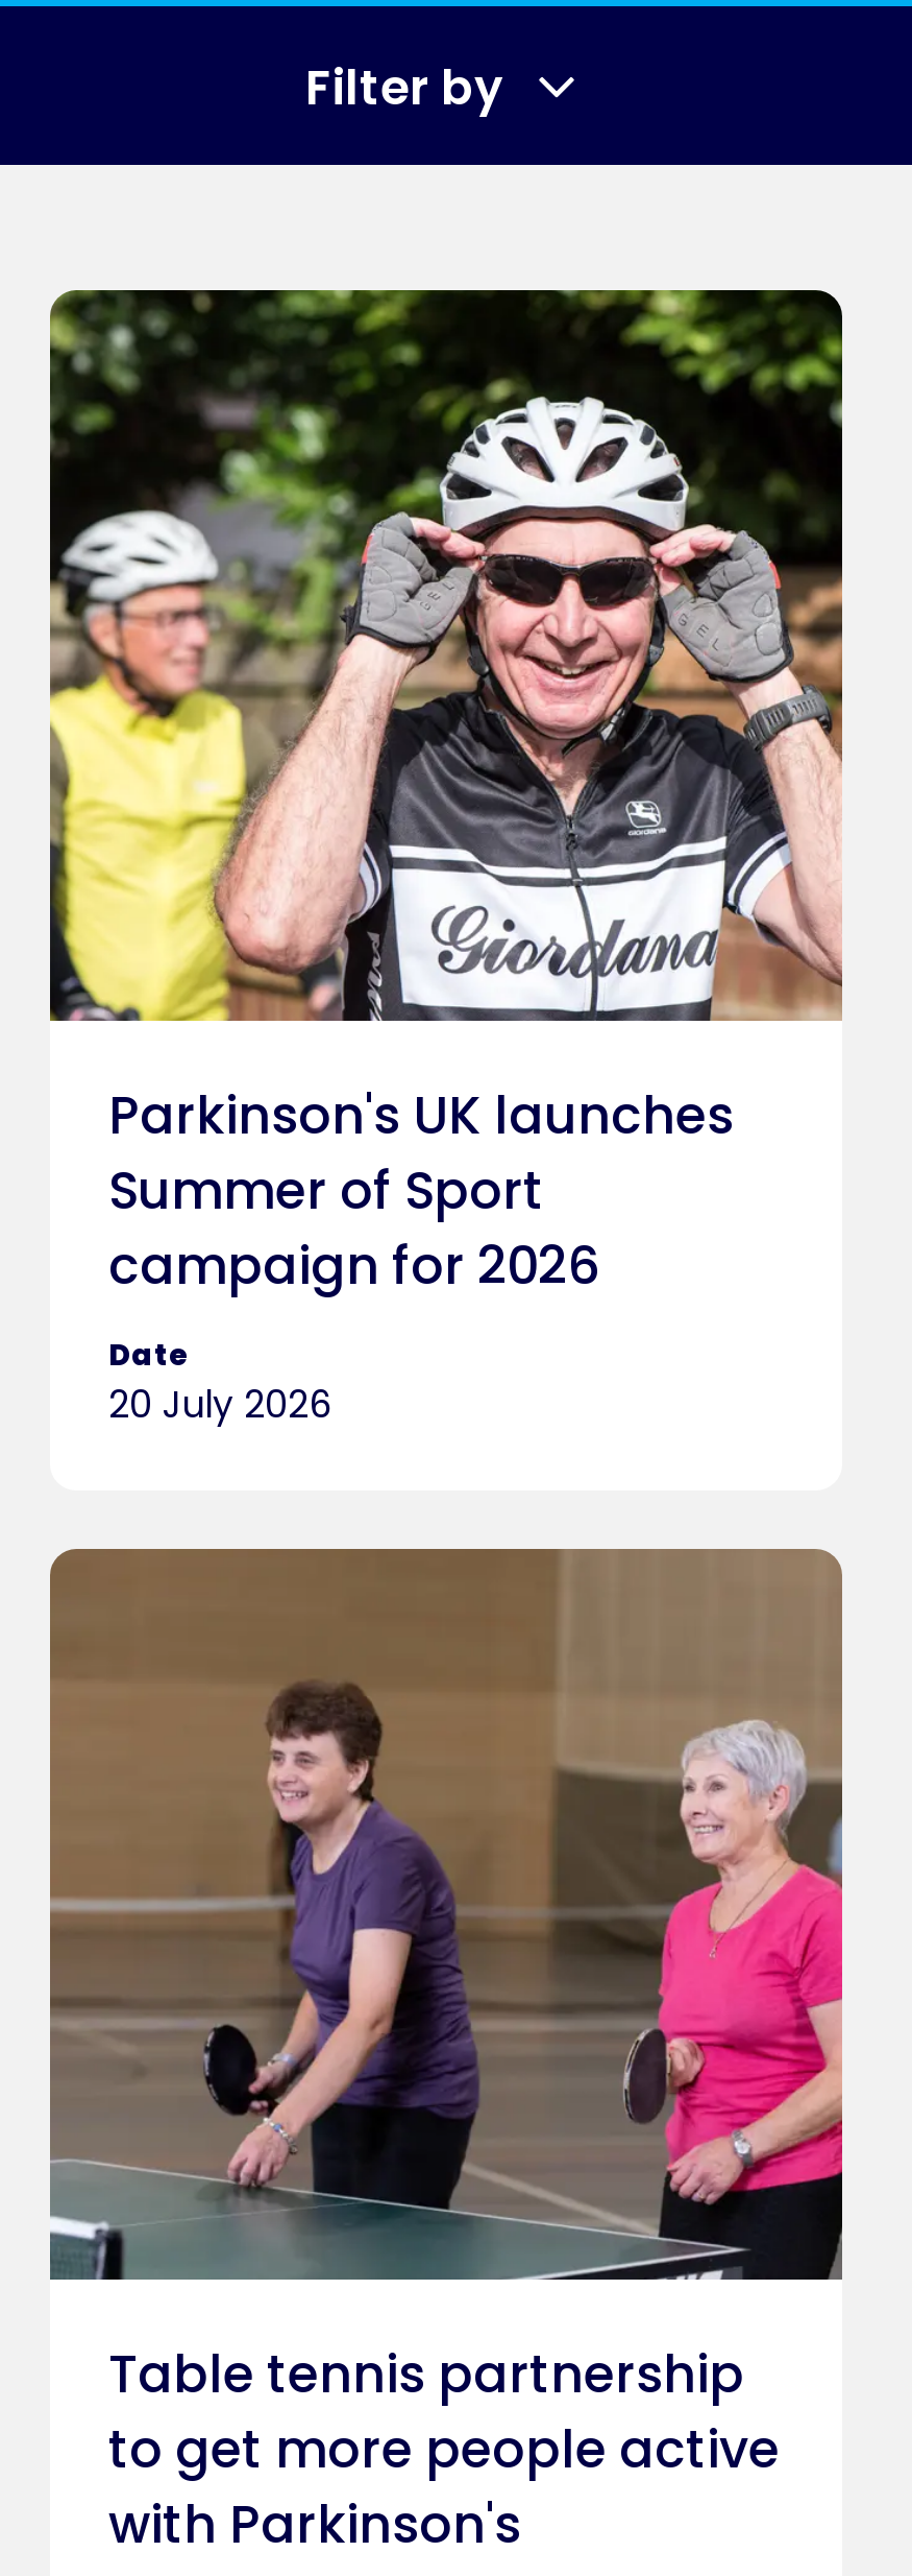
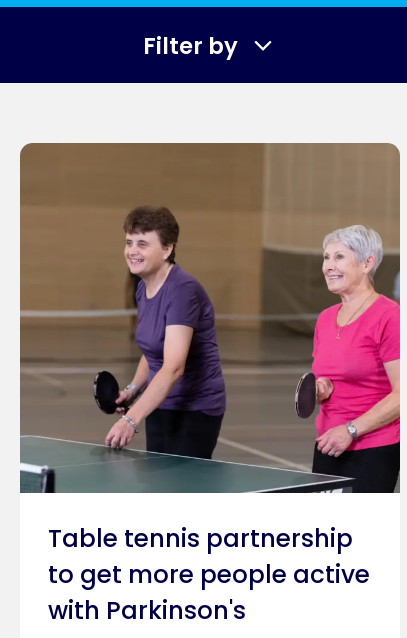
[48,288,844,1430] [image] | Parkinson's UK launches | Summer of Sport | campaign for 2026 | Date | 20 July 2026 -> none

